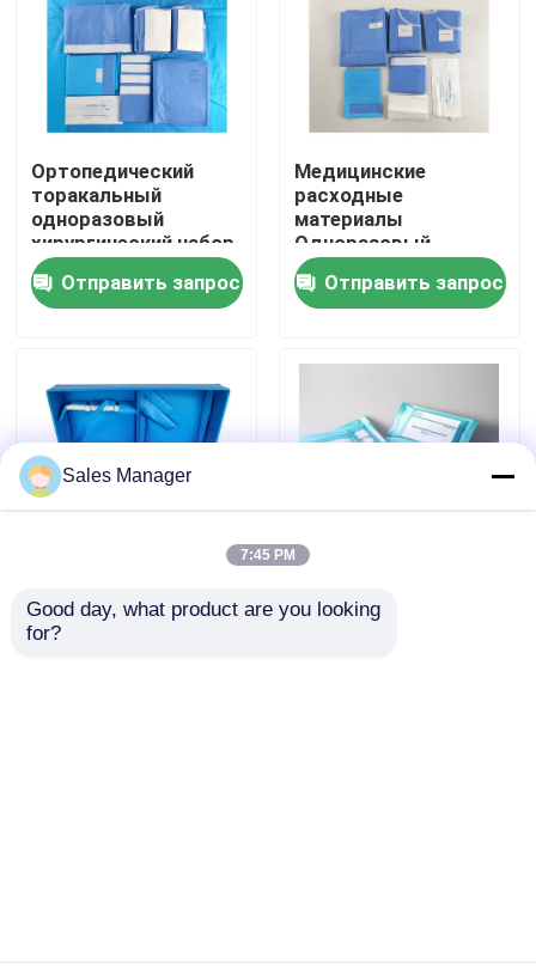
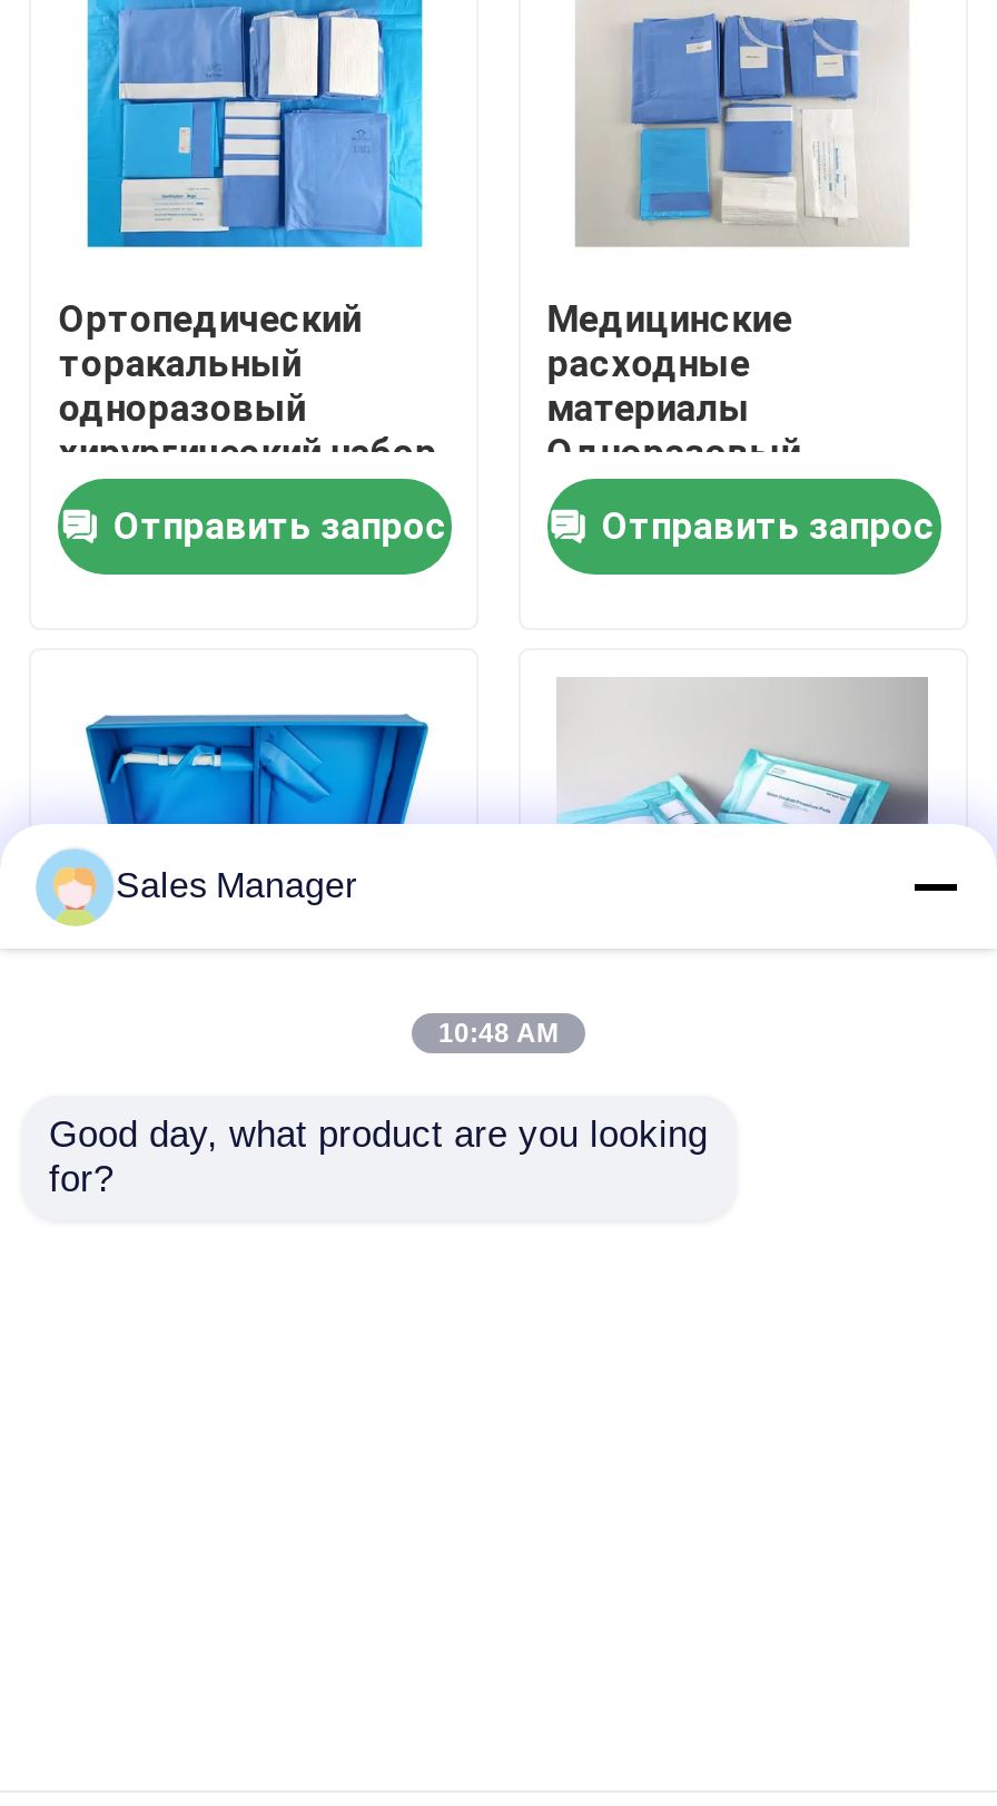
[240,547,296,563] 7:45 PM -> [438,1018,559,1049] 10:48 AM

